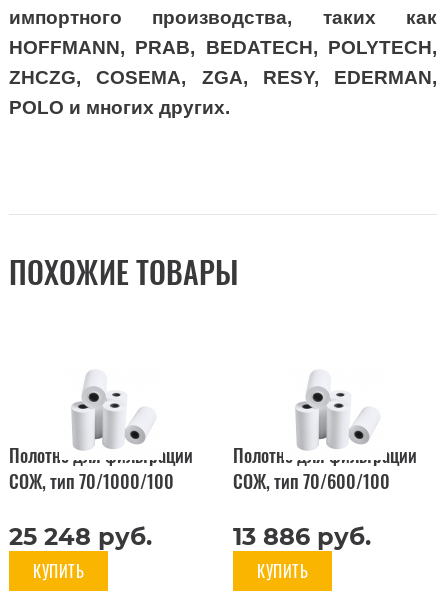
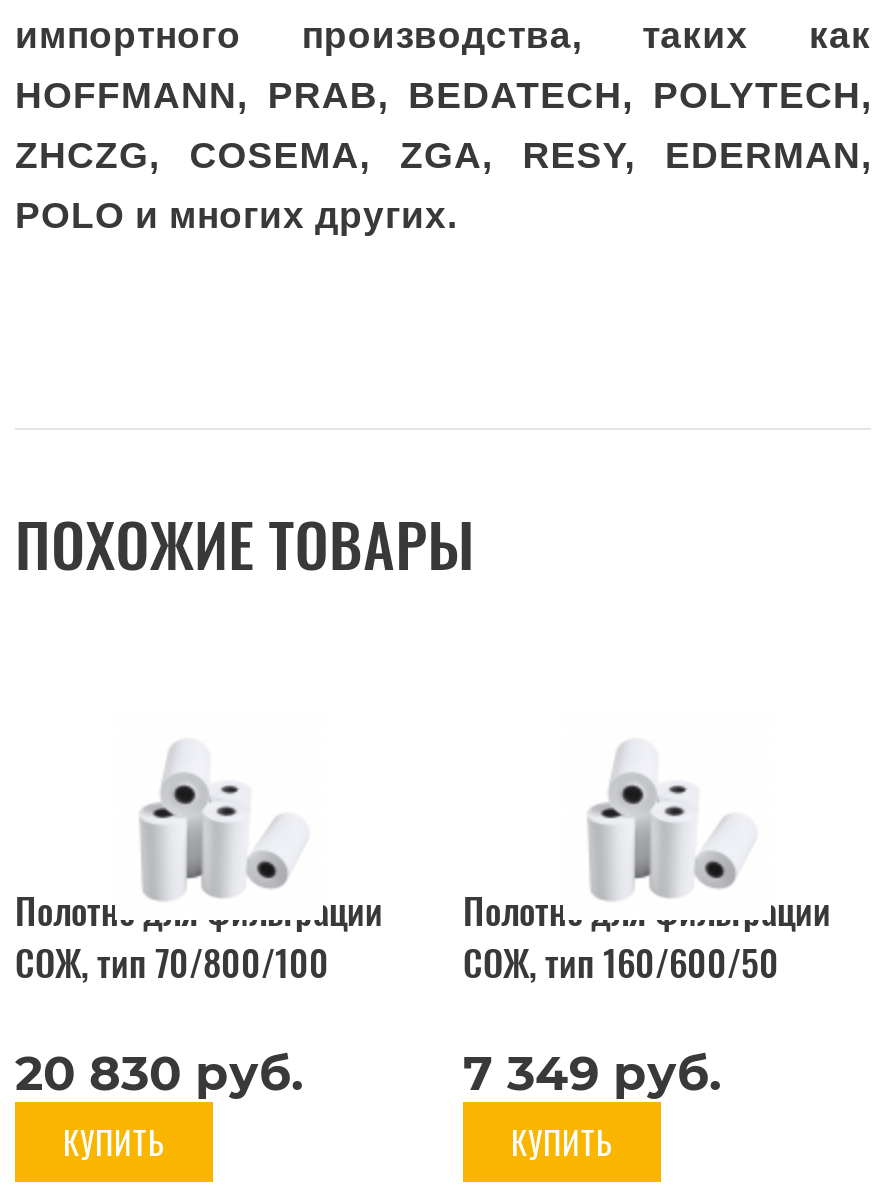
[9,468,174,494] СОЖ, тип 70/1000/100 -> [15,937,329,989] СОЖ, тип 70/800/100
[233,468,390,494] СОЖ, тип 70/600/100 -> [463,937,779,989] СОЖ, тип 160/600/50
[9,522,152,551] 25 248 руб. -> [15,1045,303,1103] 20 830 руб.
[233,522,371,551] 13 886 руб. -> [463,1045,721,1103] 7 349 руб.

